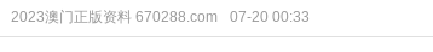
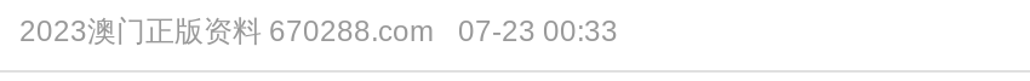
[11,8,310,25] 2023澳门正版资料 670288.com 07-20 00:33 -> [19,15,618,48] 2023澳门正版资料 670288.com 07-23 00:33

